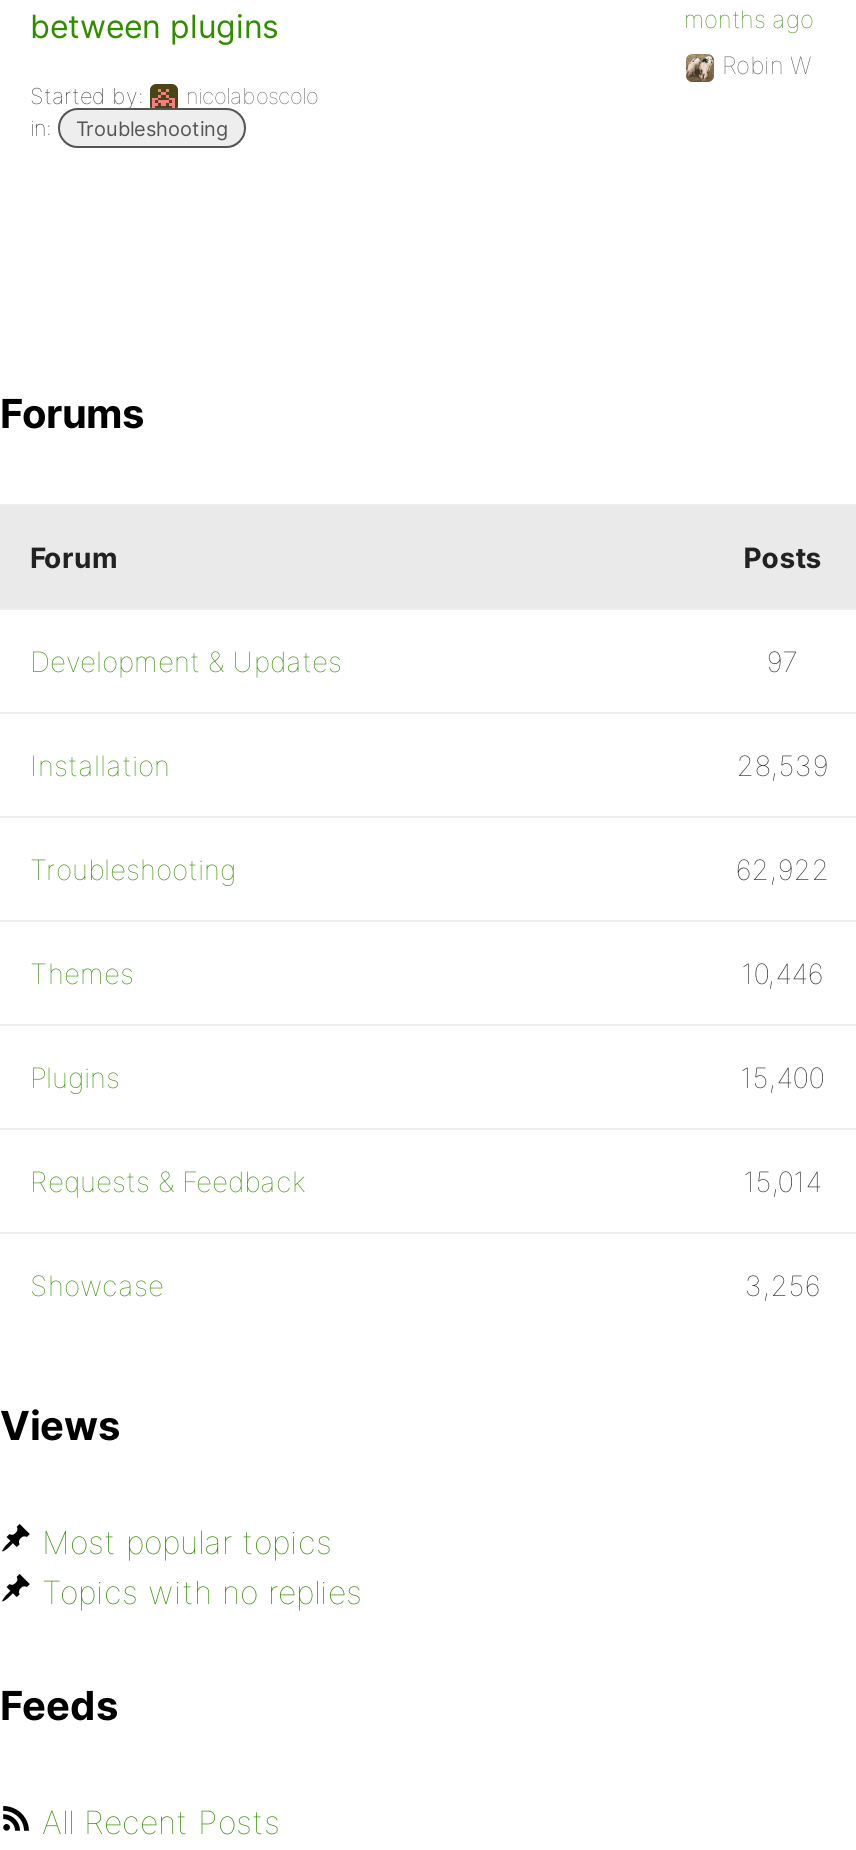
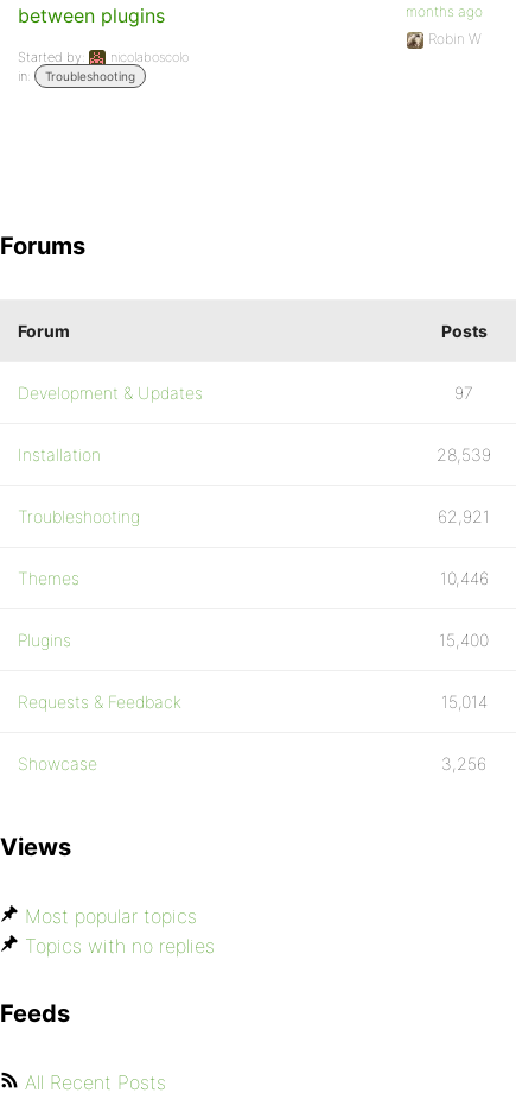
[735,852,829,886] 62,922 -> [438,506,490,526] 62,921

